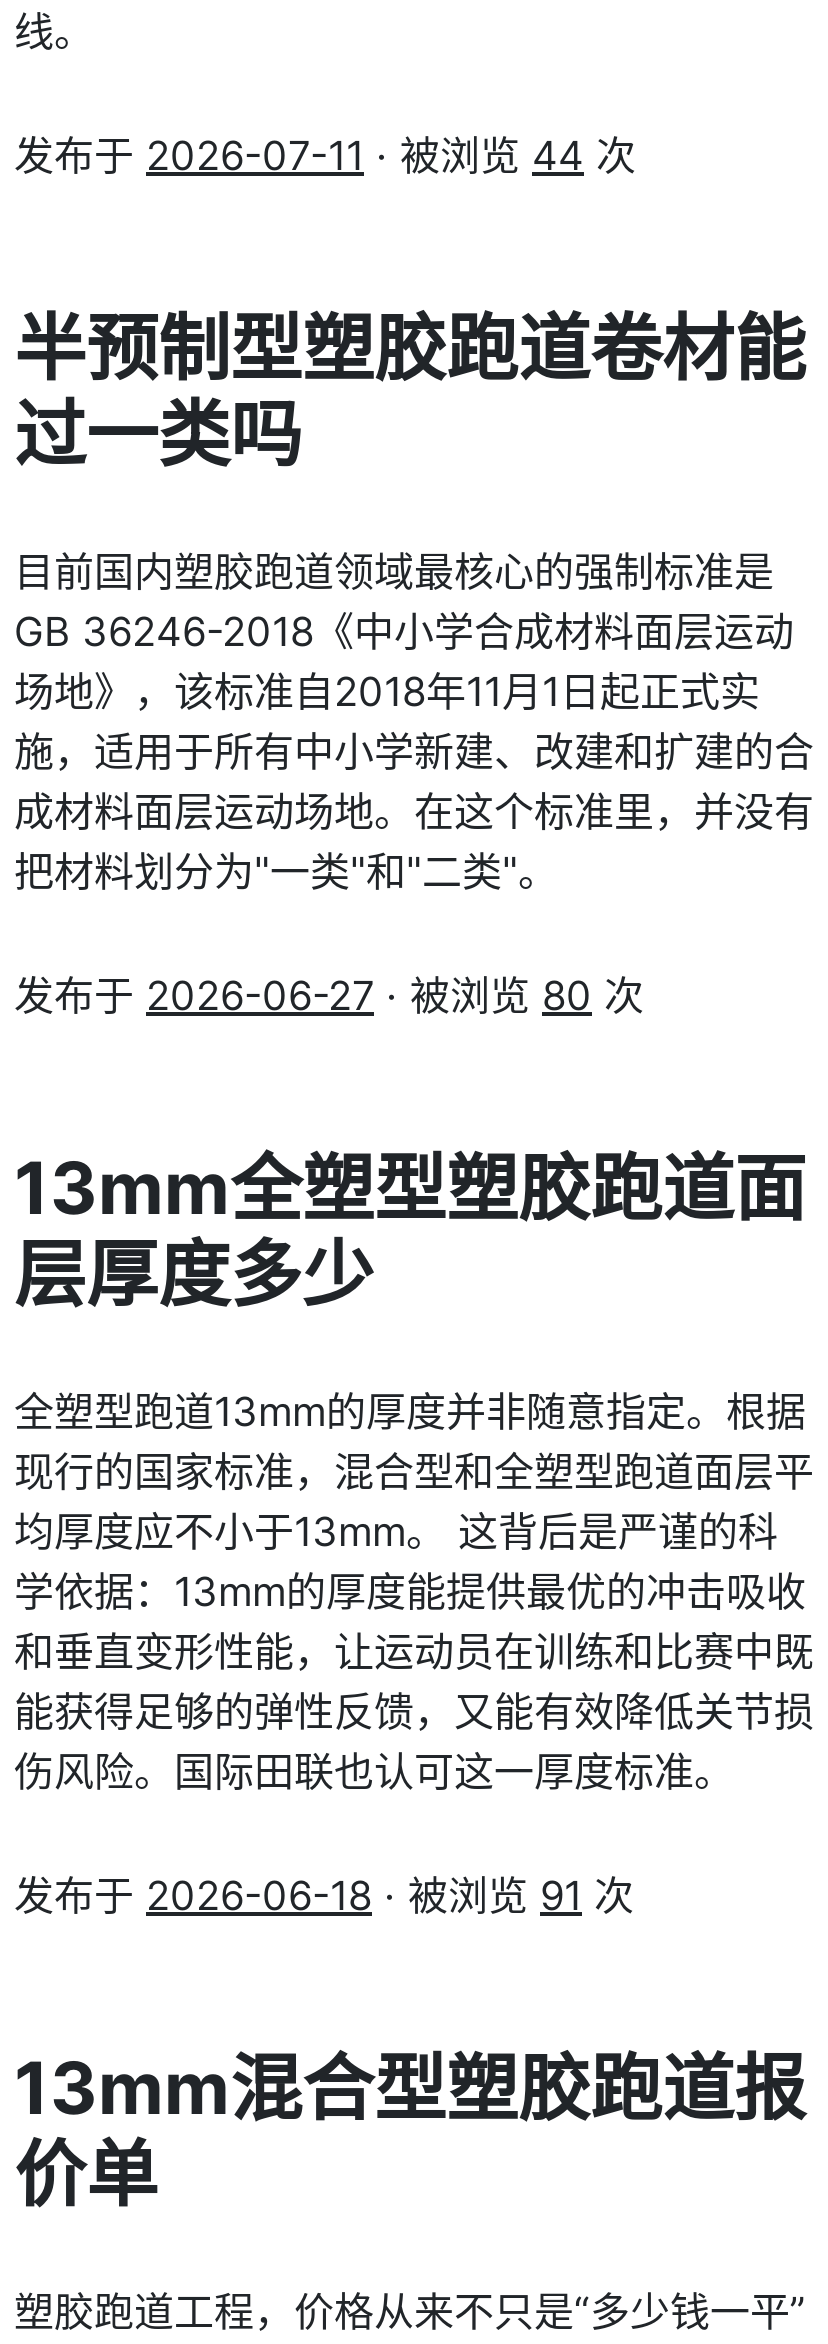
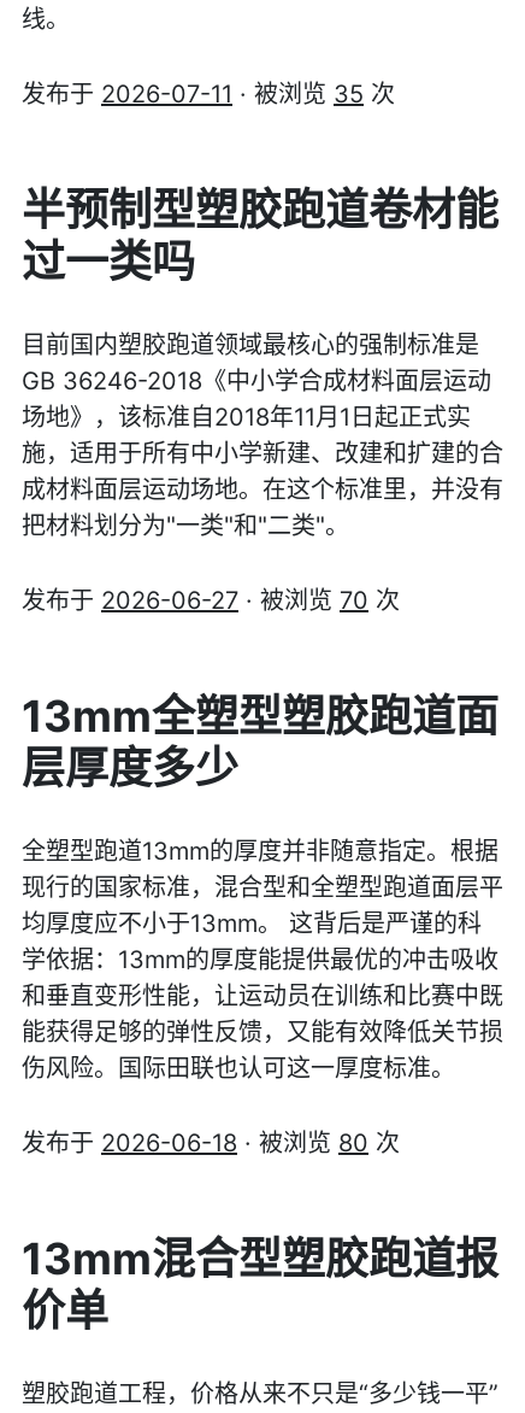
[14,132,636,180] 发布于2026-07-11 · 被浏览44次 -> [22,80,395,109] 发布于2026-07-11 · 被浏览35次
[14,972,644,1020] 发布于2026-06-27 · 被浏览80次 -> [22,586,400,615] 发布于2026-06-27 · 被浏览70次
[14,1872,634,1920] 发布于2026-06-18 · 被浏览91次 -> [22,1128,400,1157] 发布于2026-06-18 · 被浏览80次

